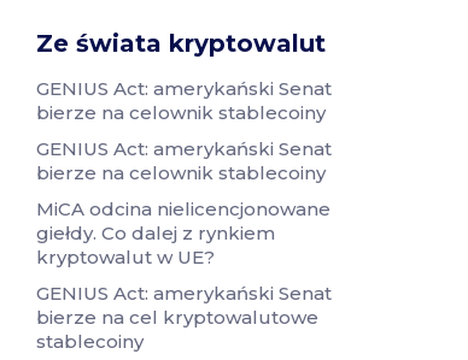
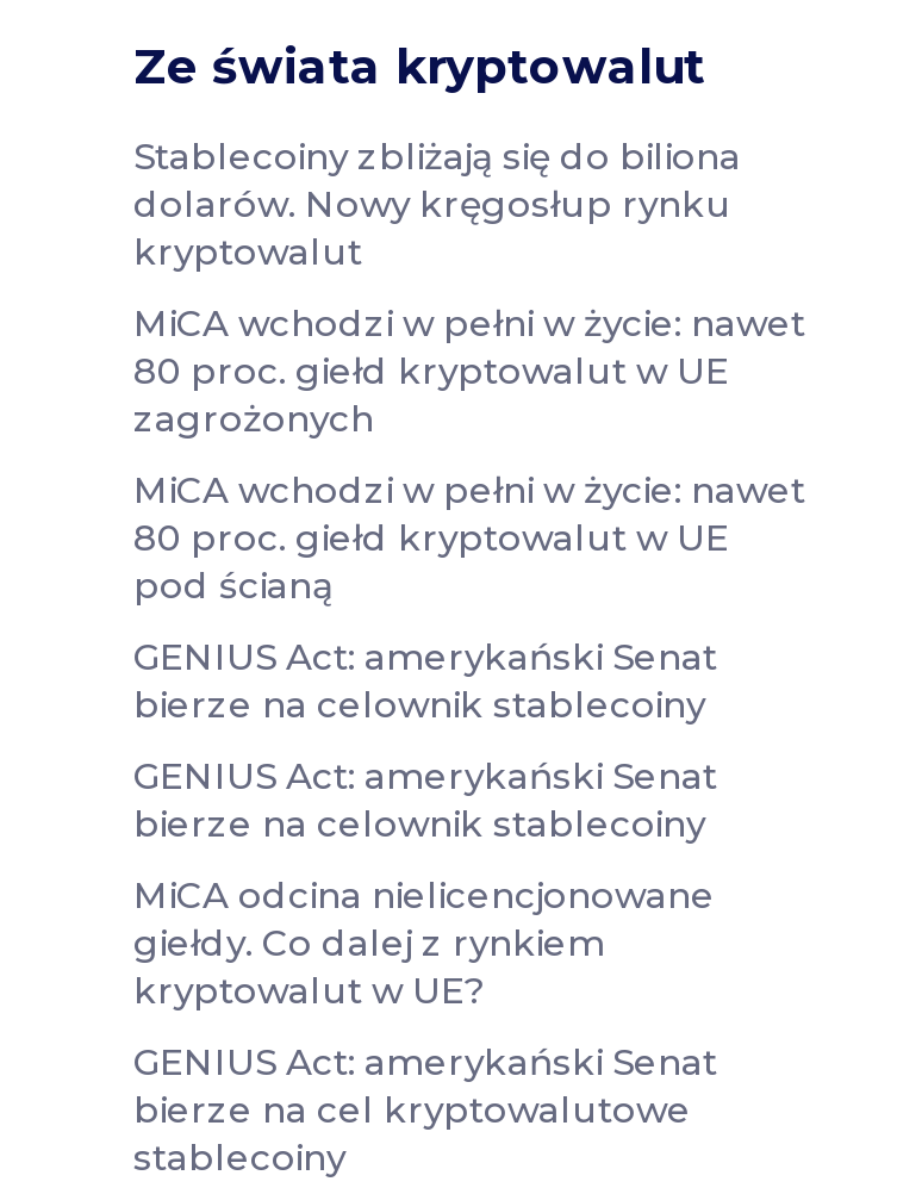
none -> [133,133,805,607] Stablecoiny zbliżają się do biliona | dolarów. Nowy kręgosłup rynku | kryptowalut | MiCA wchodzi w pełni w życie: nawet | 80 proc. giełd kryptowalut w UE | zagrożonych | MiCA wchodzi w pełni w życie: nawet | 80 proc. giełd kryptowalut w UE | pod ścianą

